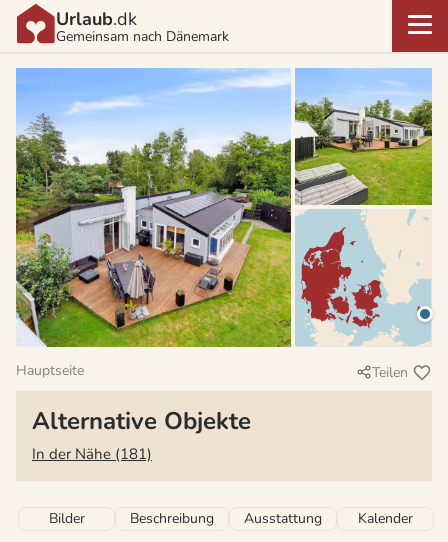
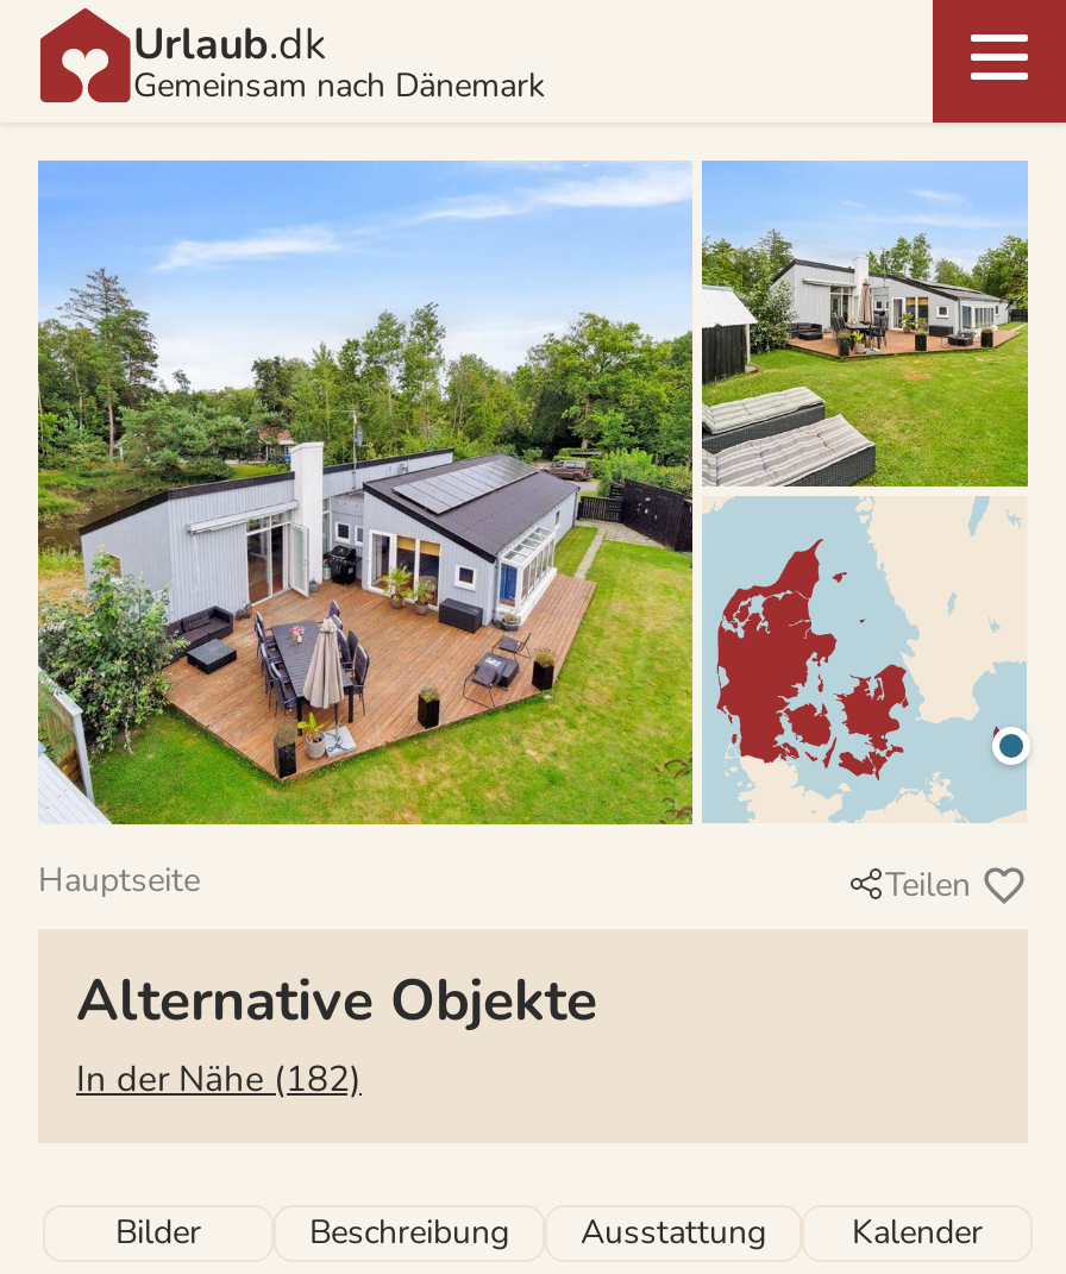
[32,444,152,464] In der Nähe (181) -> [76,1056,362,1103] In der Nähe (182)

